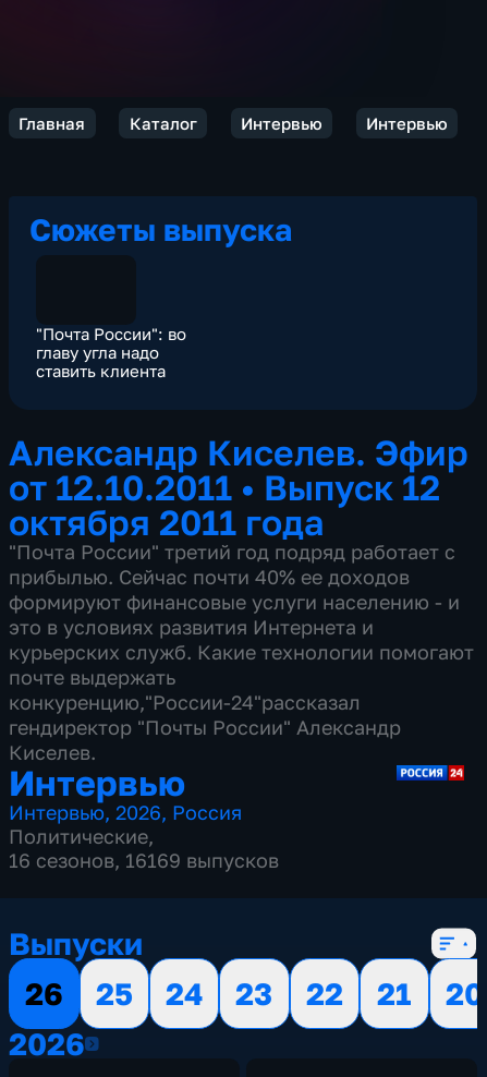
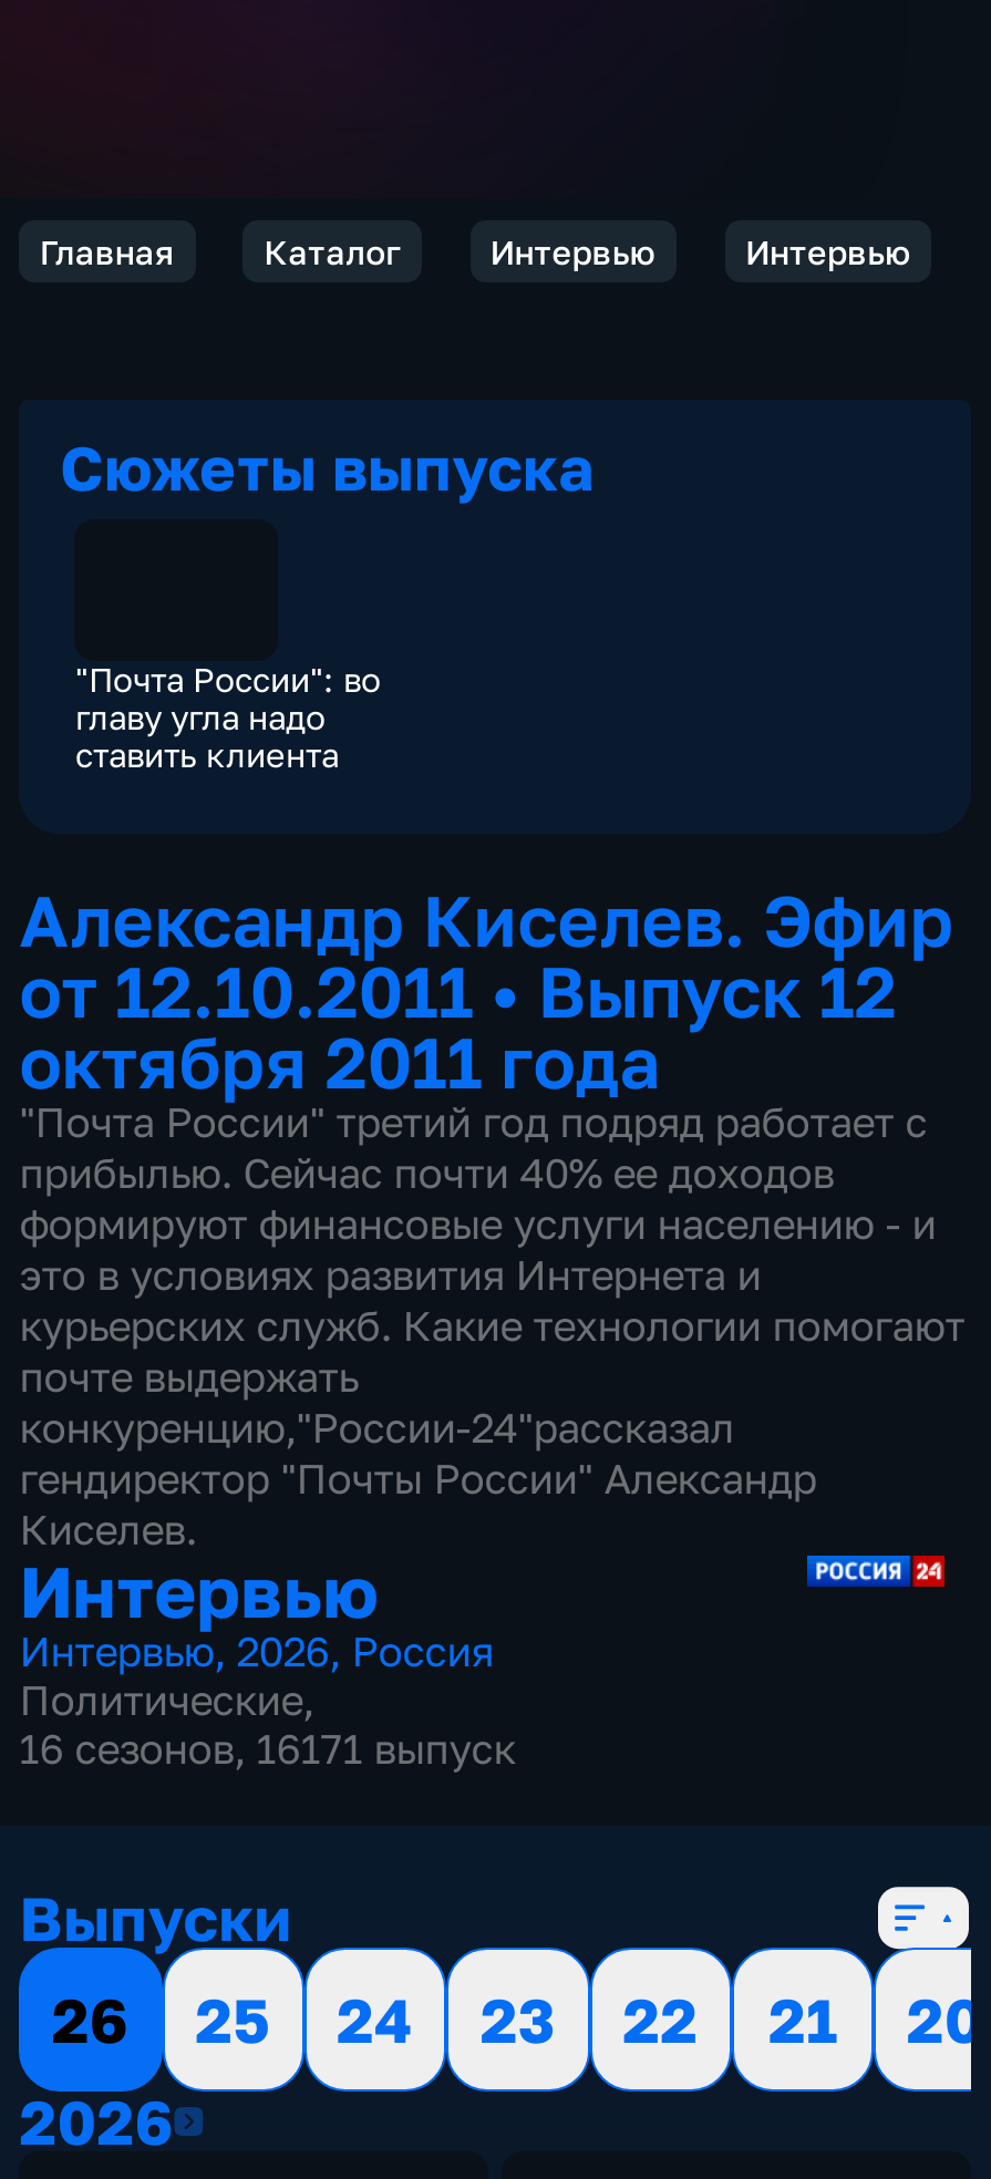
[9,848,279,872] 16 сезонов, 16169 выпусков -> [19,1724,515,1773] 16 сезонов, 16171 выпуск

